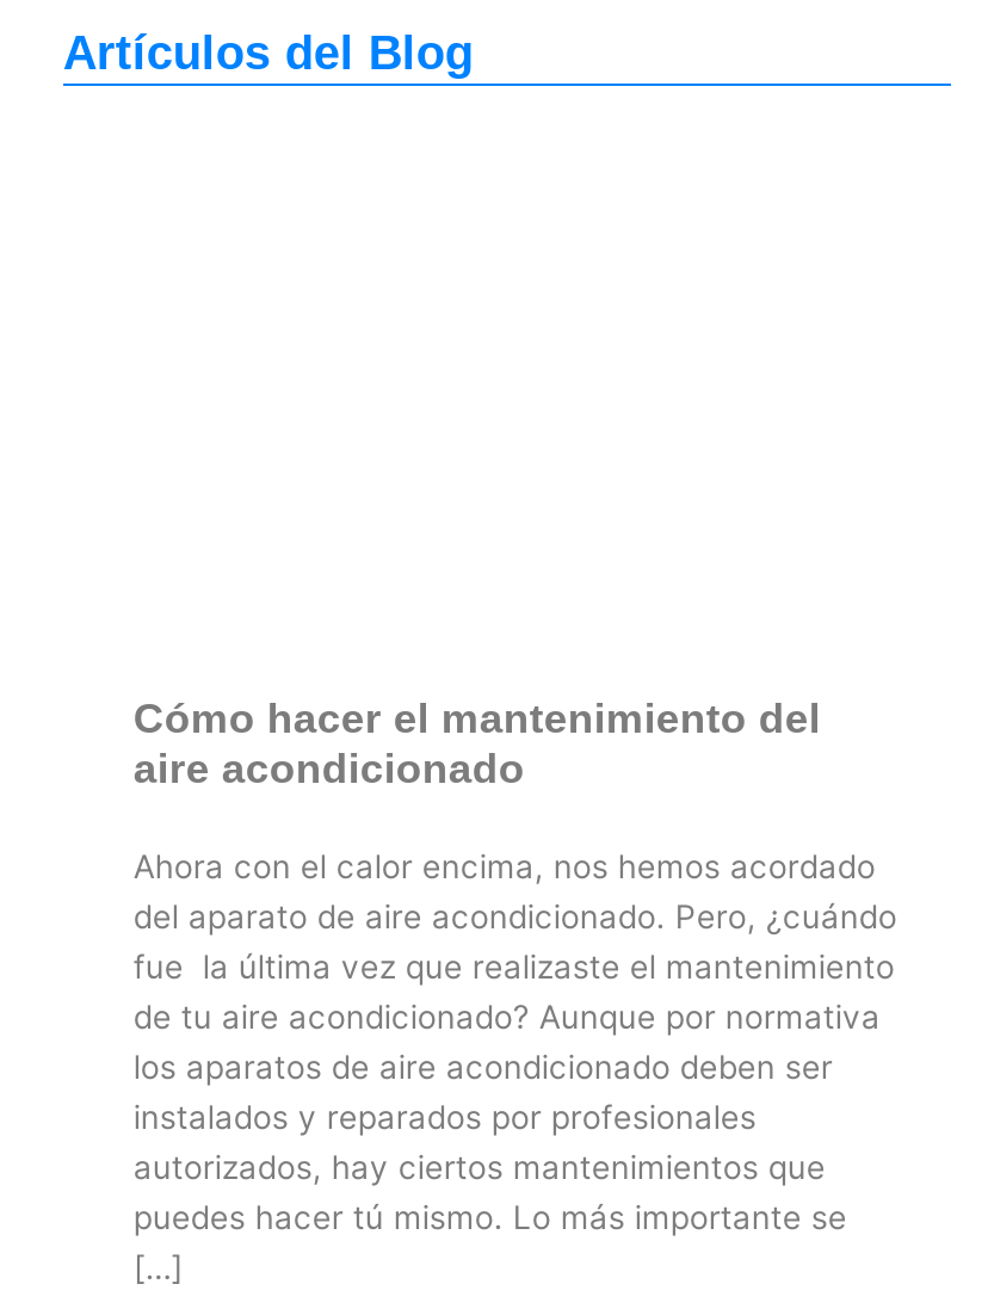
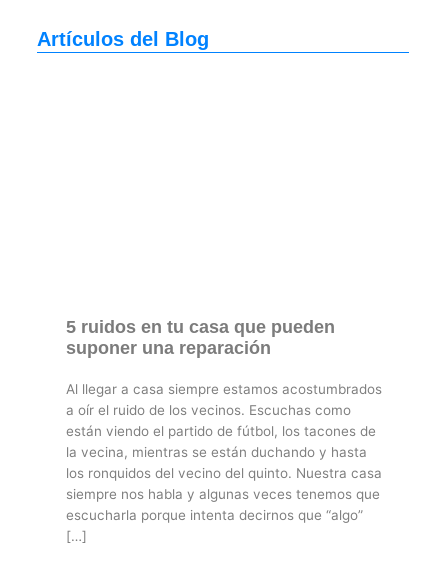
[133,695,820,793] Cómo hacer el mantenimiento del | aire acondicionado -> [66,317,335,358] 5 ruidos en tu casa que pueden | suponer una reparación
[133,848,897,1237] Ahora con el calor encima, nos hemos acordado | del aparato de aire acondicionado. Pero, ¿cuándo | fue la última vez que realizaste el mantenimiento | de tu aire acondicionado? Aunque por normativa | los aparatos de aire acondicionado deben ser | instalados y reparados por profesionales | autorizados, hay ciertos mantenimientos que | puedes hacer tú mismo. Lo más importante se -> [66,381,382,523] Al llegar a casa siempre estamos acostumbrados | a oír el ruido de los vecinos. Escuchas como | están viendo el partido de fútbol, los tacones de | la vecina, mientras se están duchando y hasta | los ronquidos del vecino del quinto. Nuestra casa | siempre nos habla y algunas veces tenemos que | escucharla porque intenta decirnos que “algo”

